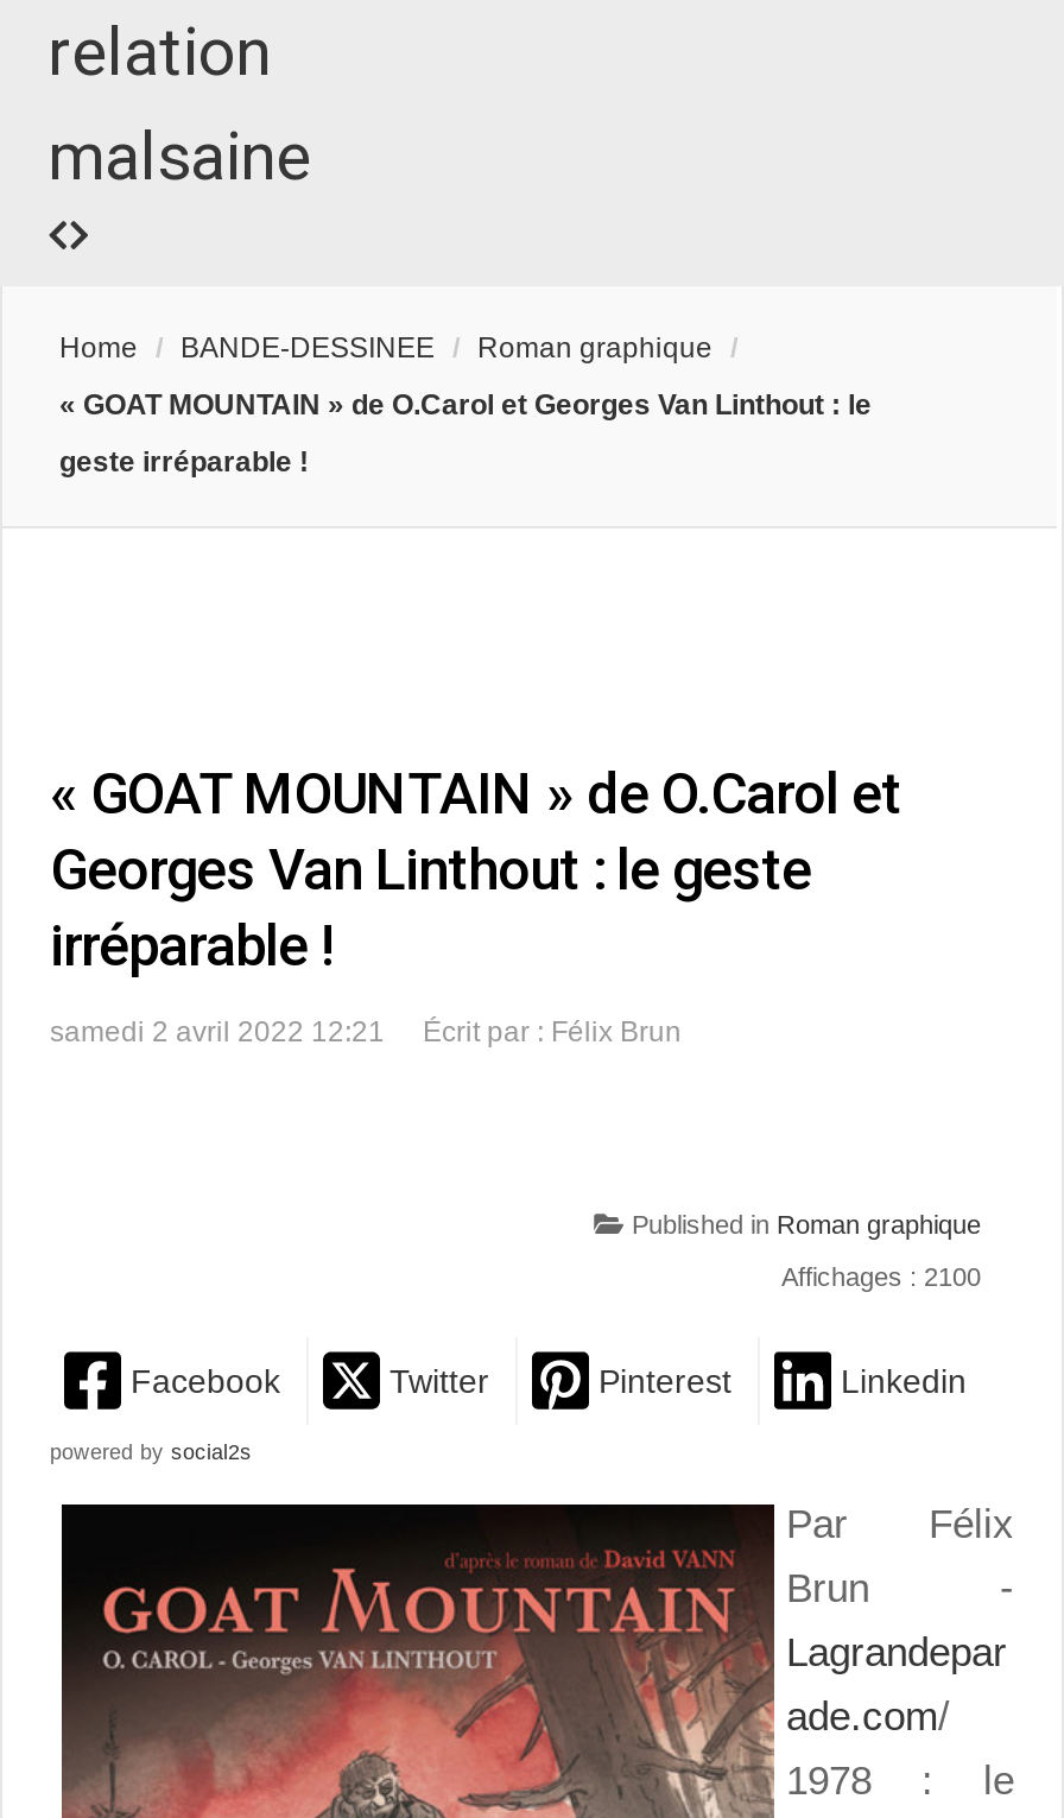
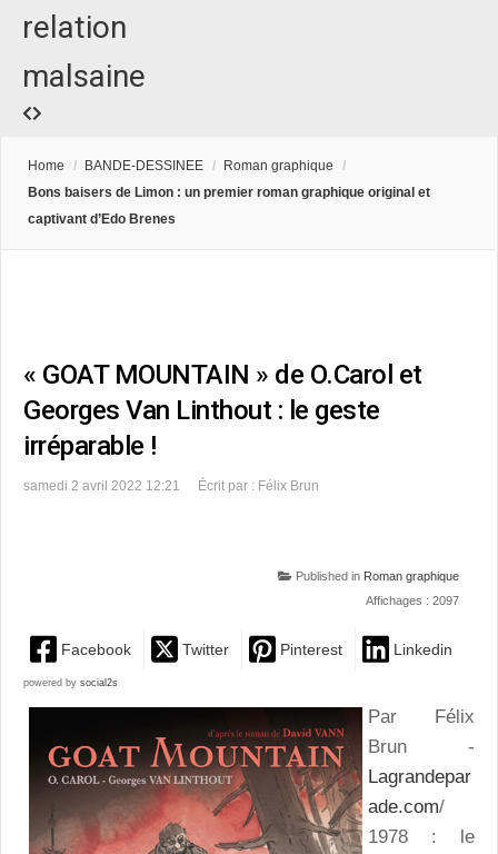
[59,389,872,422] « GOAT MOUNTAIN » de O.Carol et Georges Van Linthout : le -> [28,185,430,200] Bons baisers de Limon : un premier roman graphique original et
[59,446,309,479] geste irréparable ! -> [28,212,176,227] captivant d’Edo Brenes
[781,1263,981,1291] Affichages : 2100 -> [366,594,459,607] Affichages : 2097

